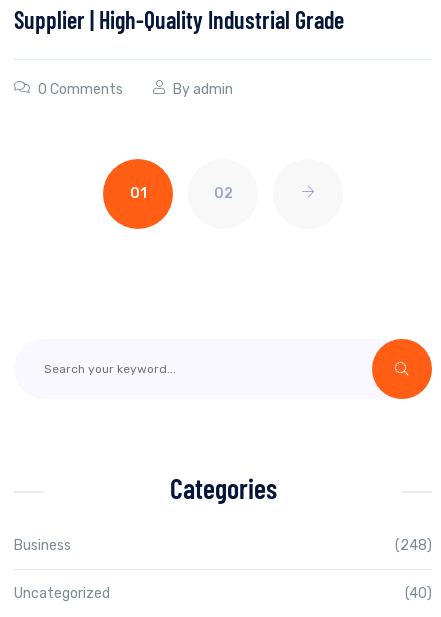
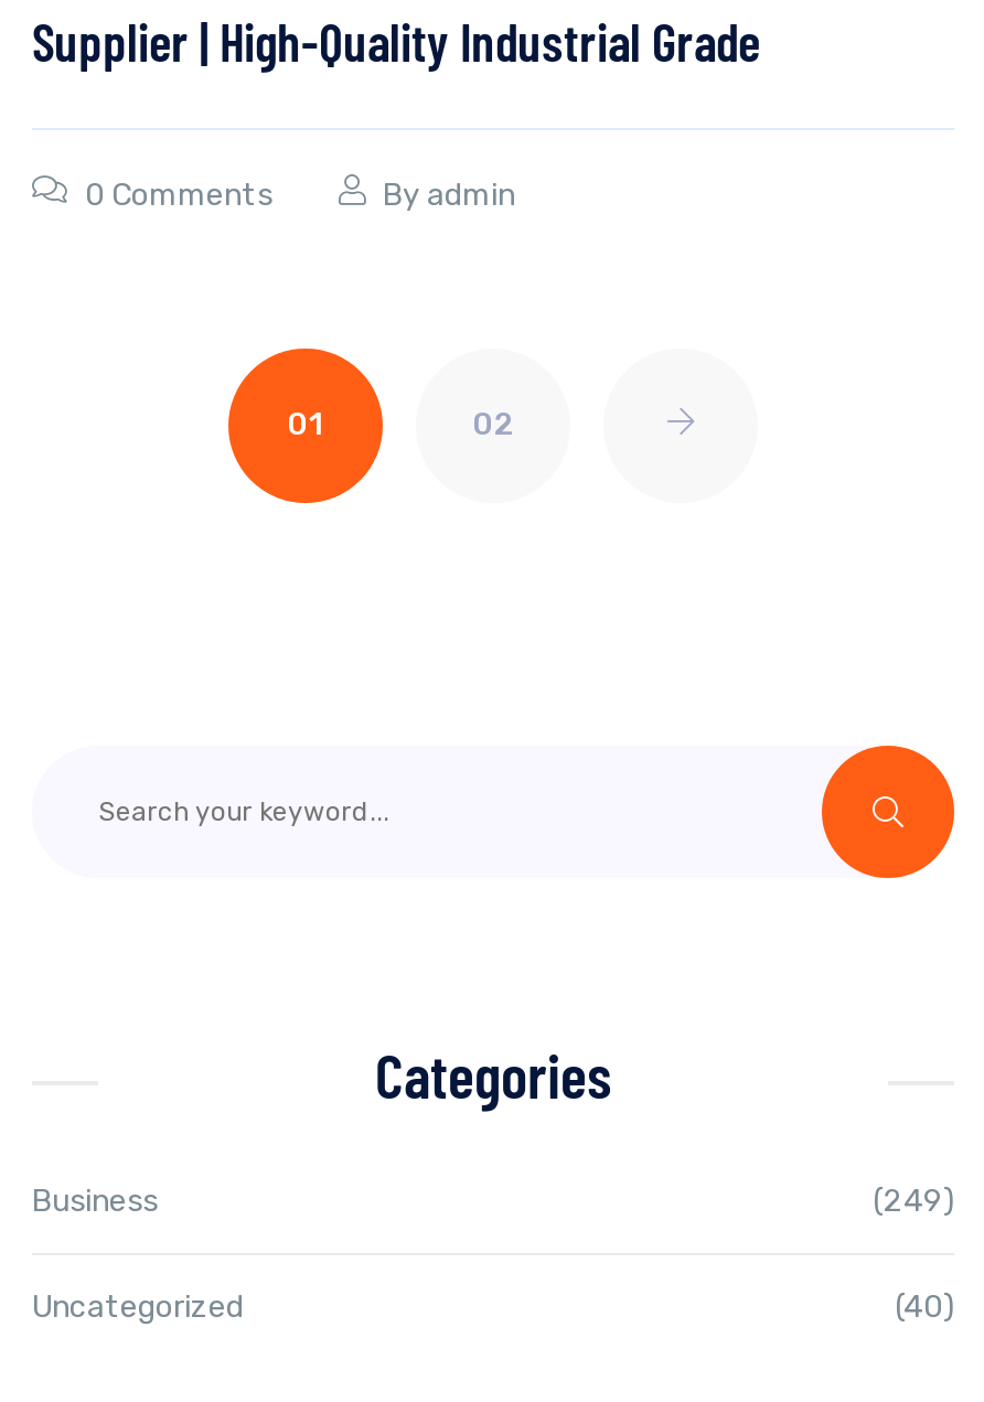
[395,537,432,554] (248) -> [873,1183,954,1221] (249)

